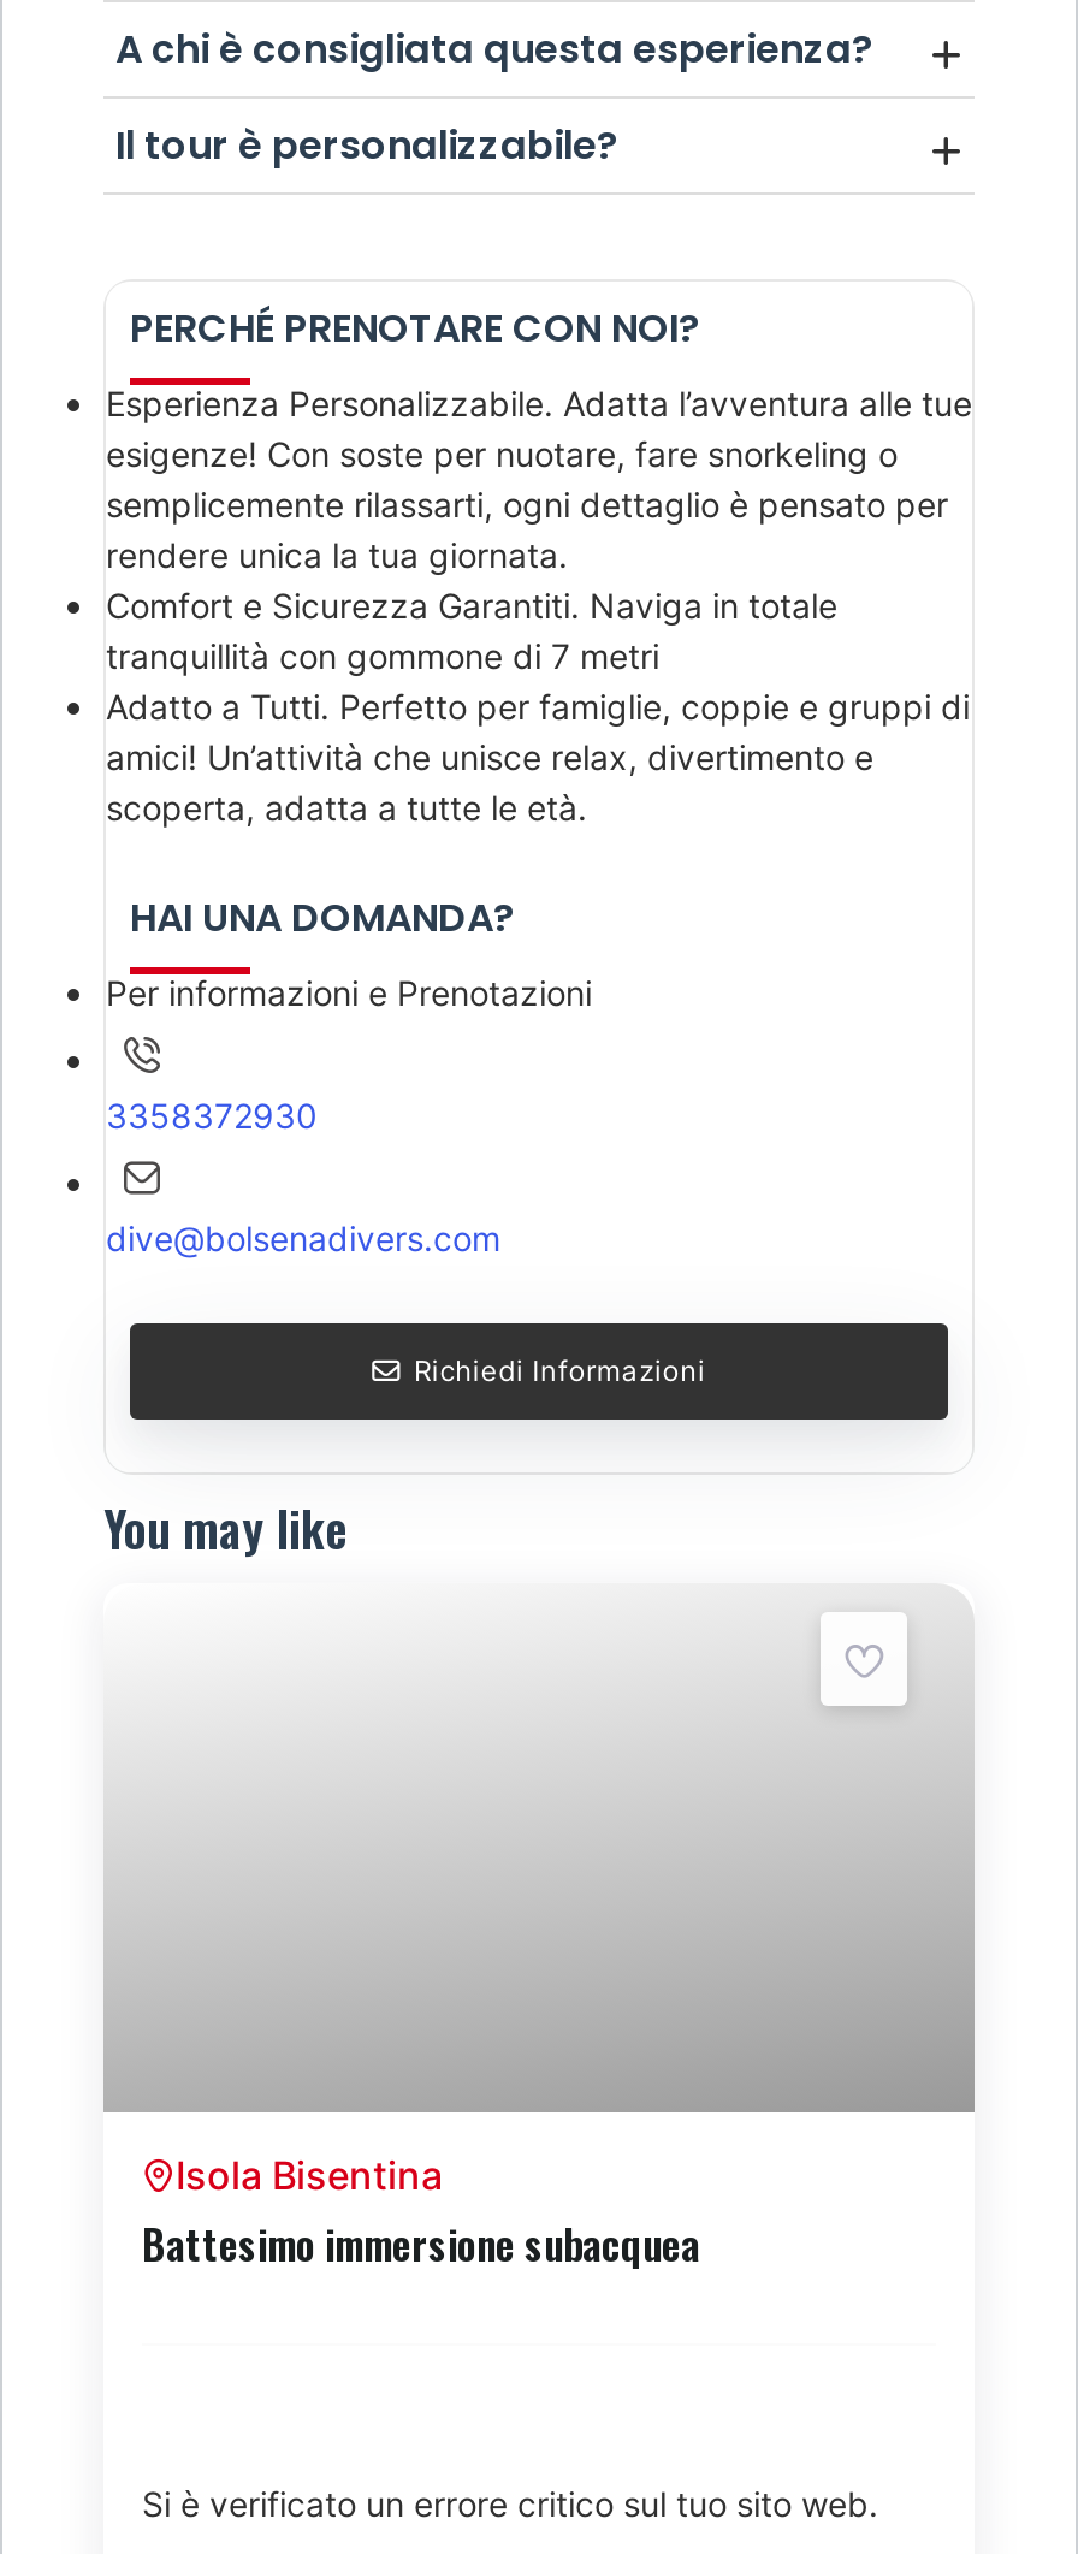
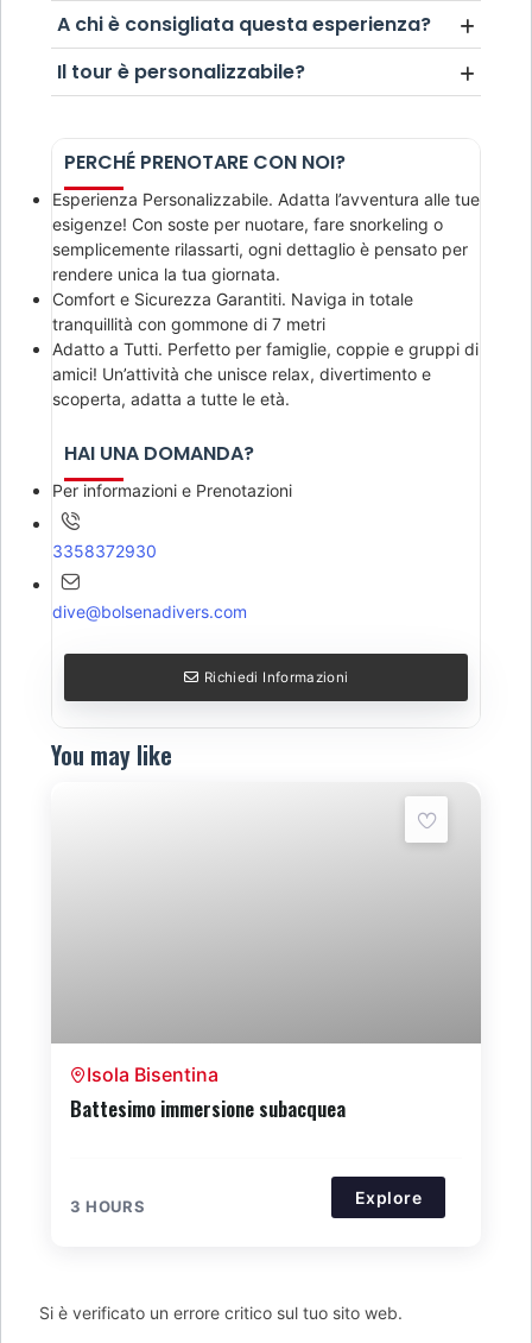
none -> [70,1187,422,1215] 3 HOURS | Explore

